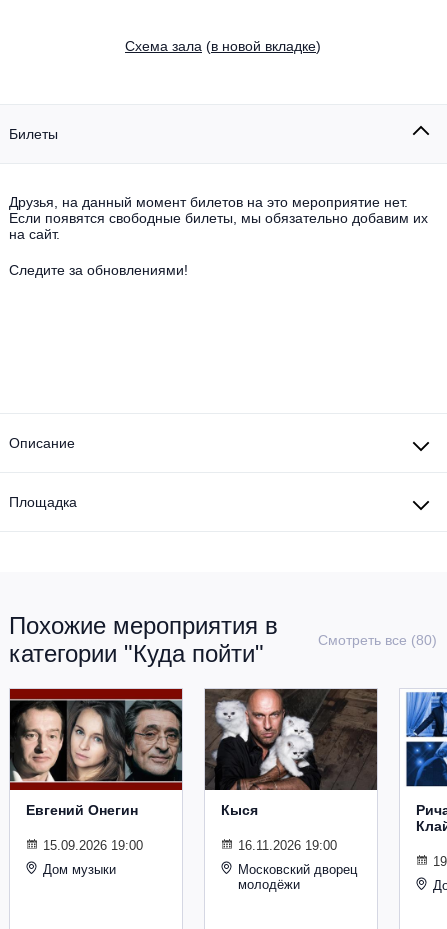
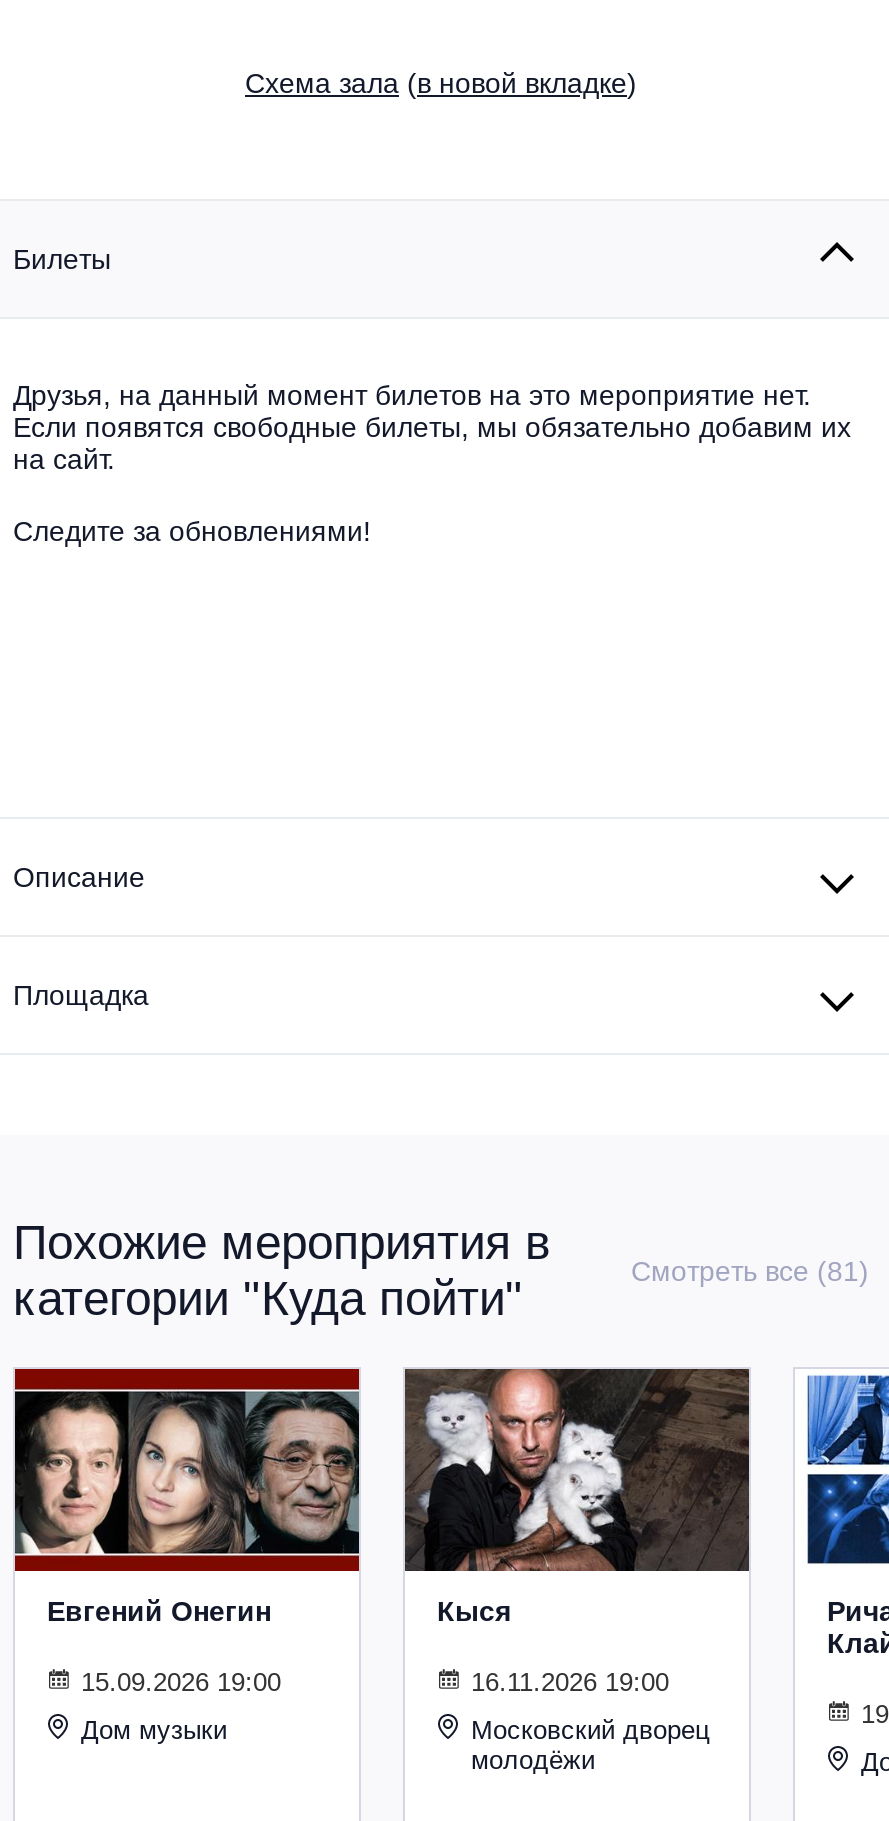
[318,632,437,648] Смотреть все (80) -> [631,1255,869,1287] Смотреть все (81)

